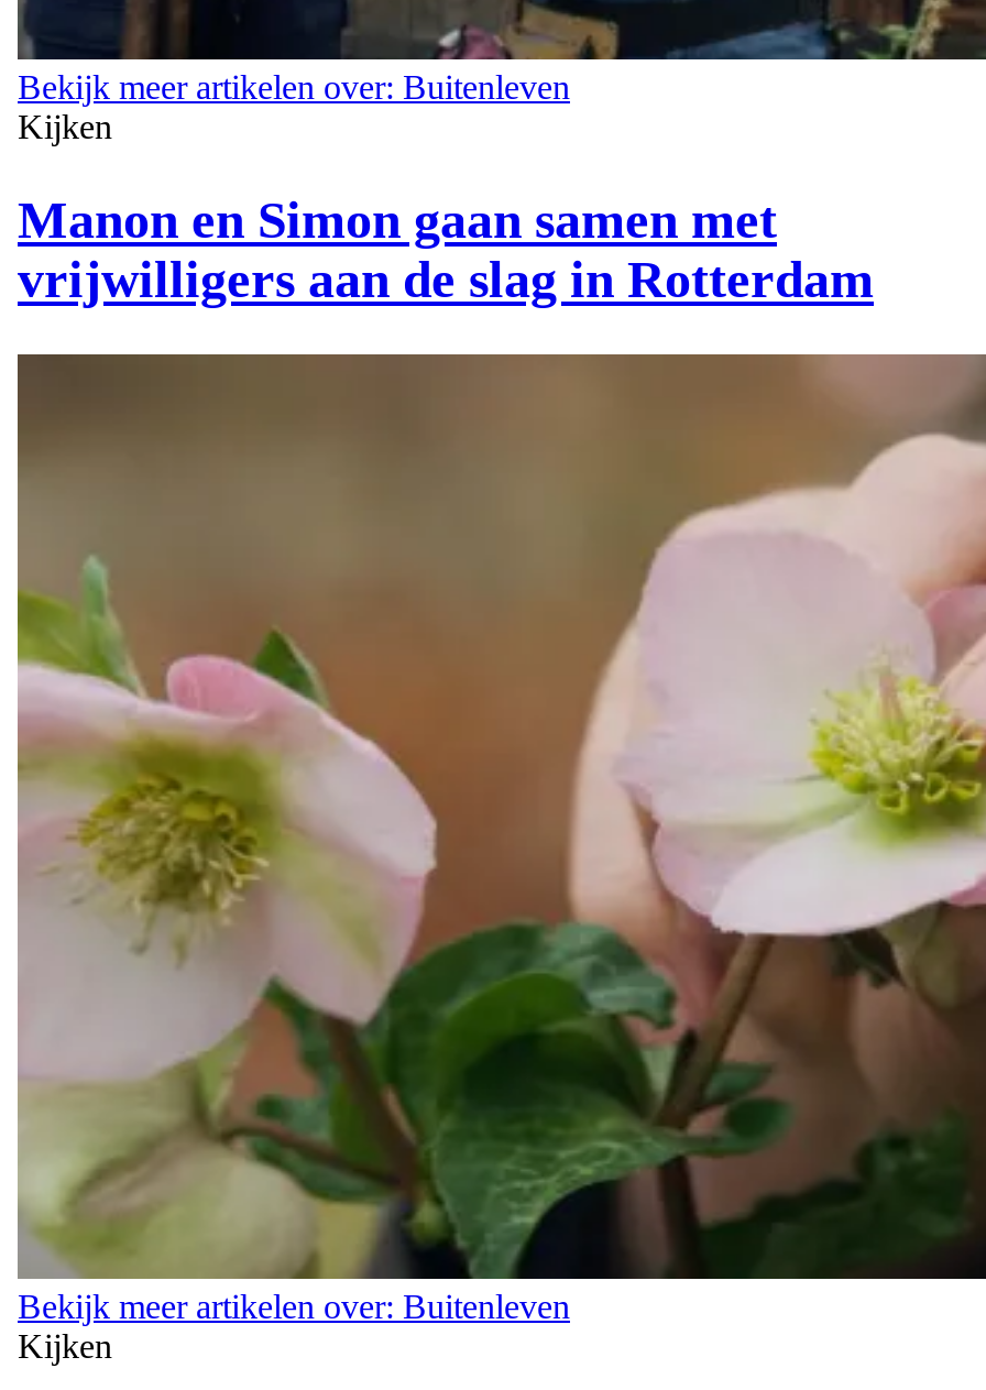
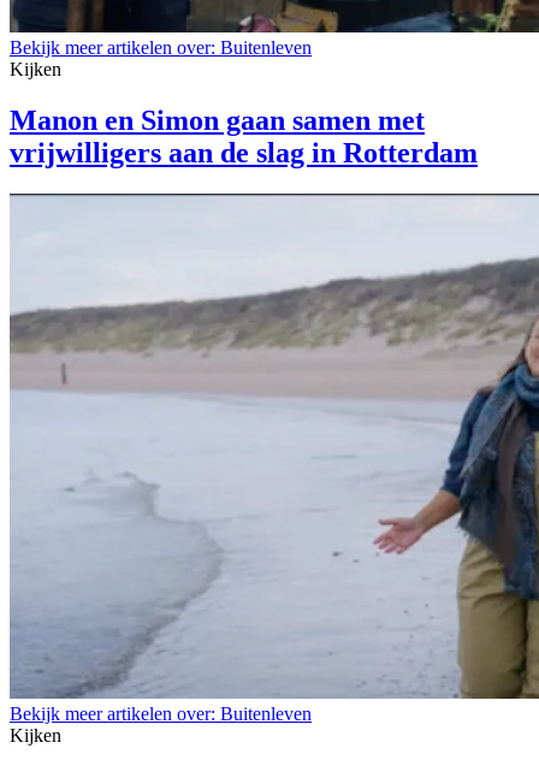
[15,354,979,1281] [image] -> [10,194,535,699] [image]

